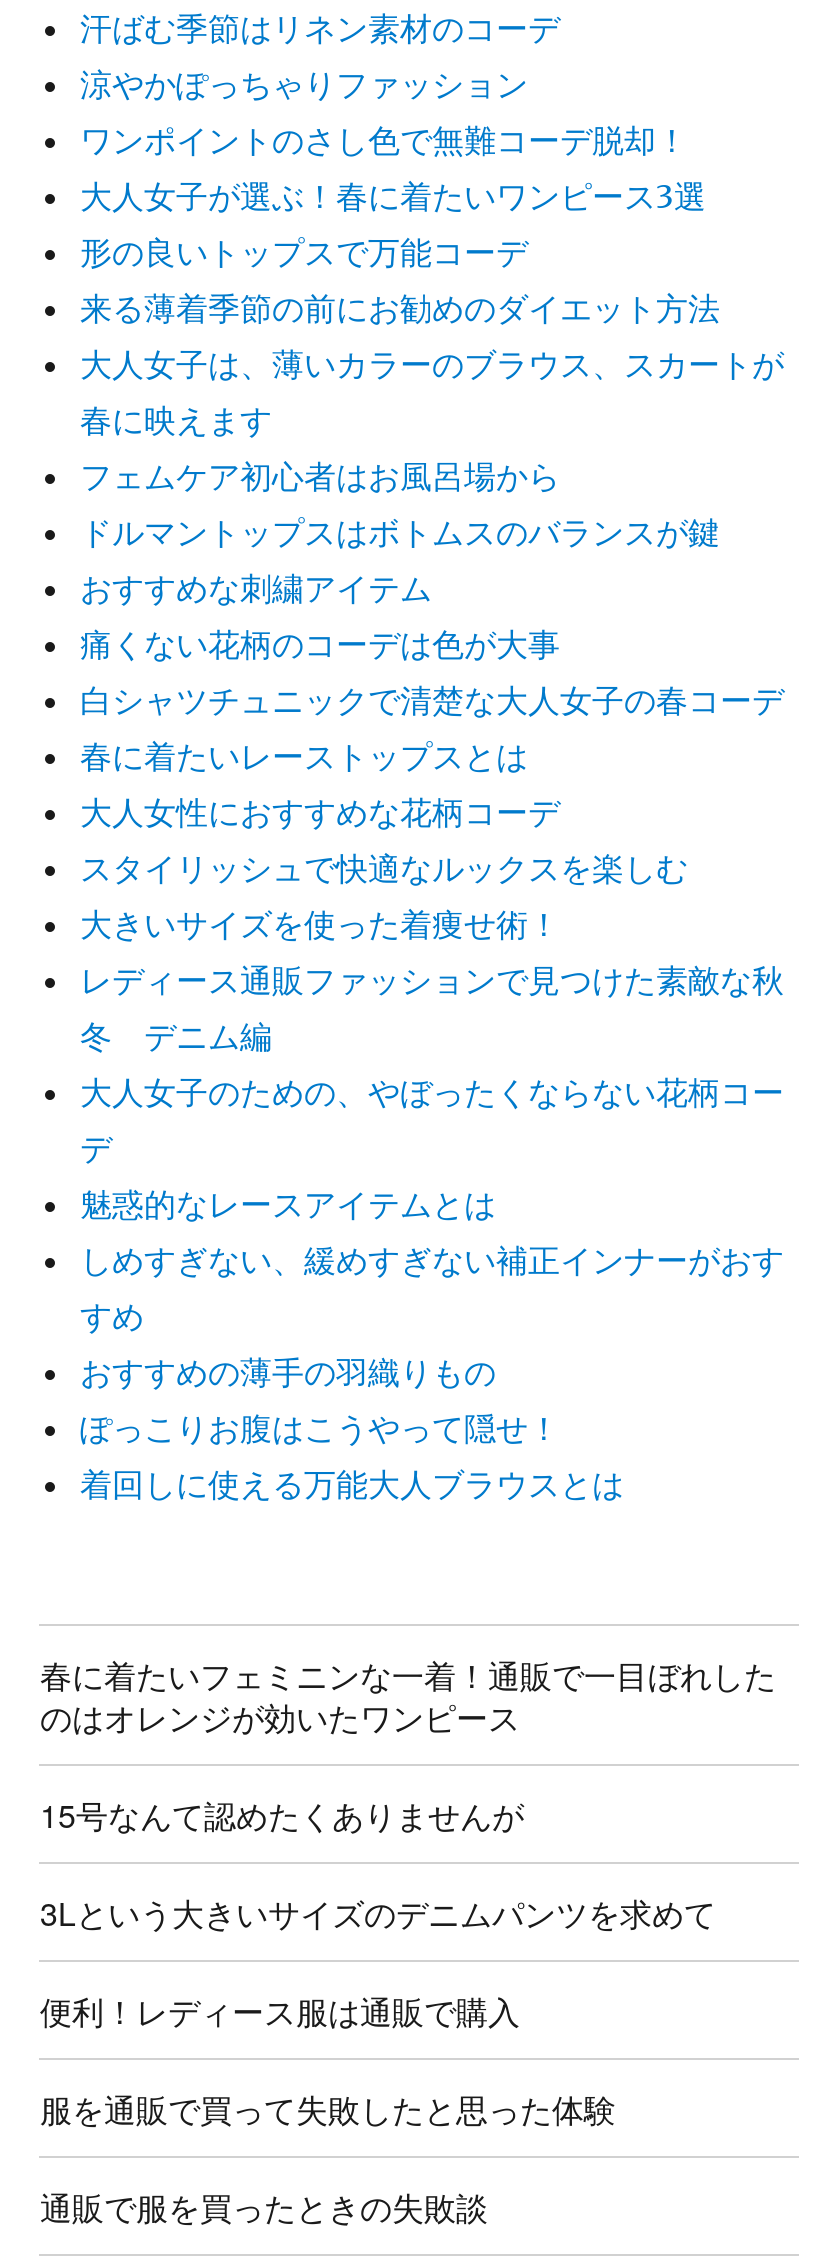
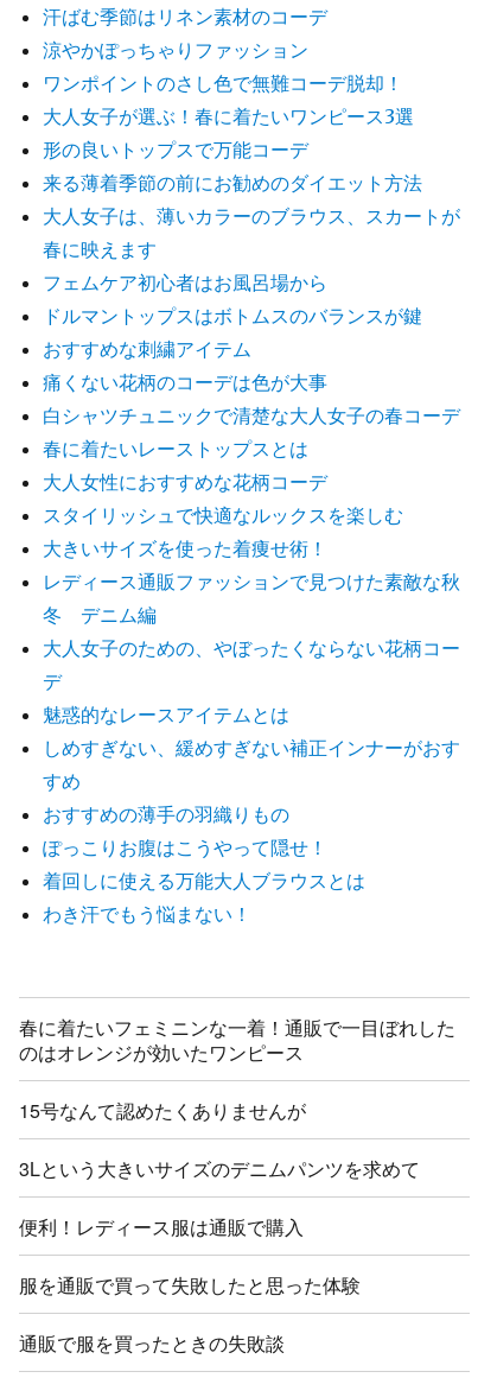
none -> [43,902,252,926] わき汗でもう悩まない！

